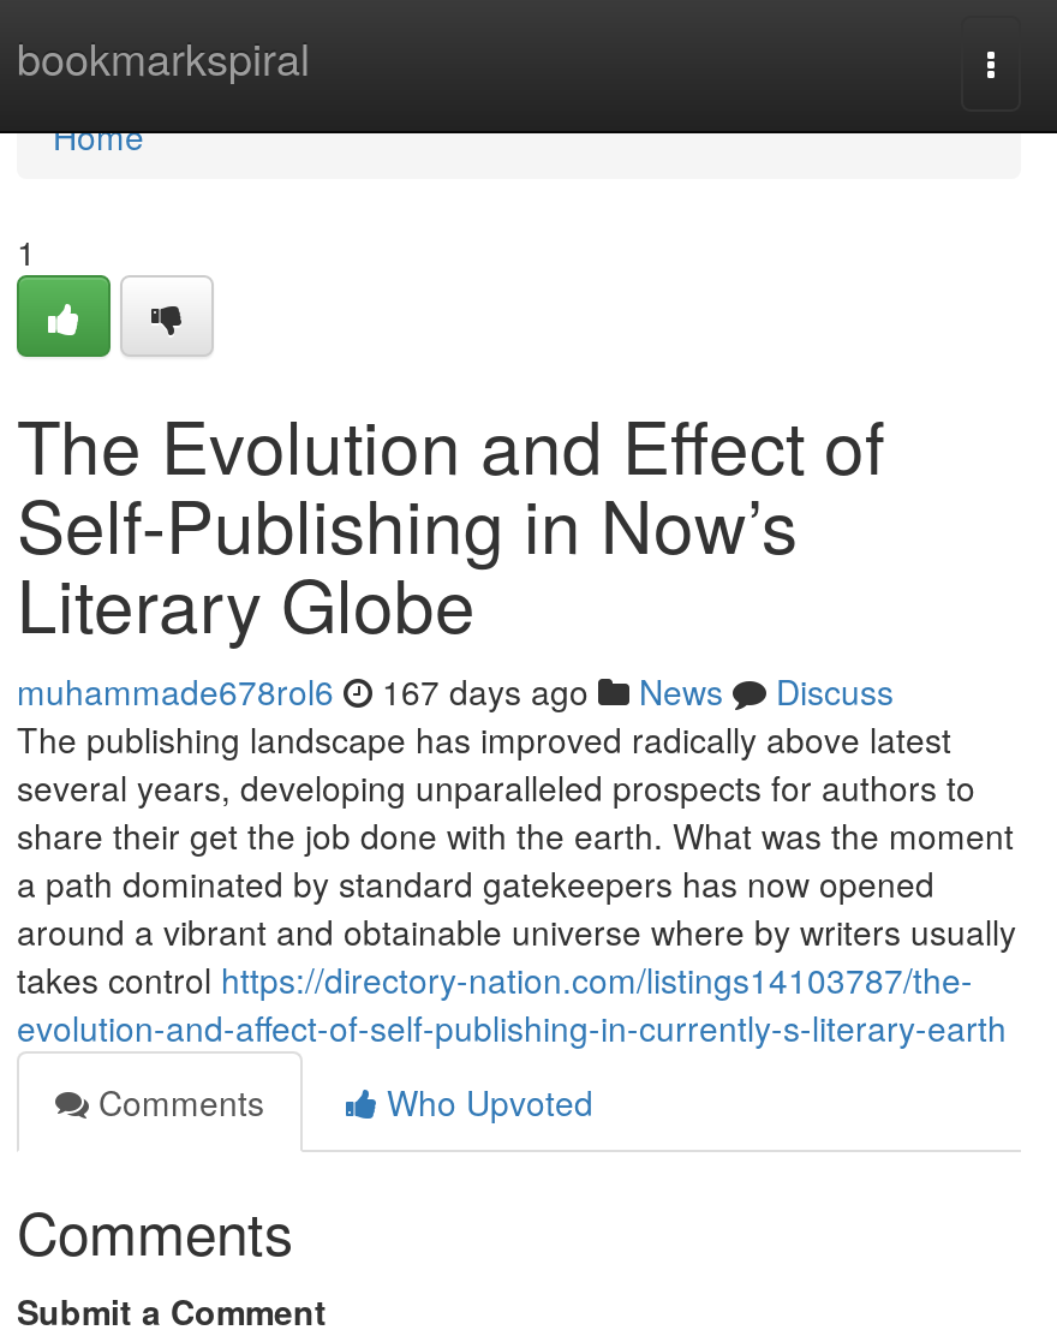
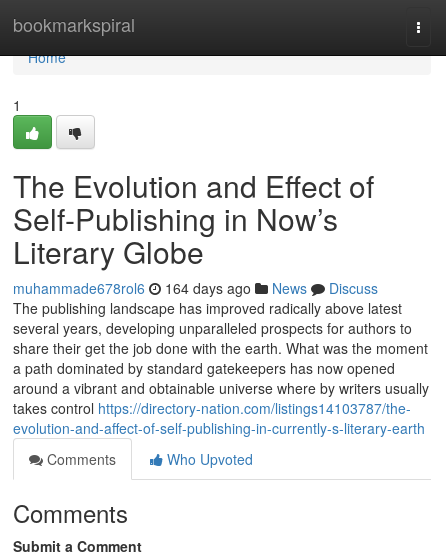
[17,667,894,715] muhammade678rol6 167 days ago News Discuss -> [13,278,378,298] muhammade678rol6 164 days ago News Discuss

